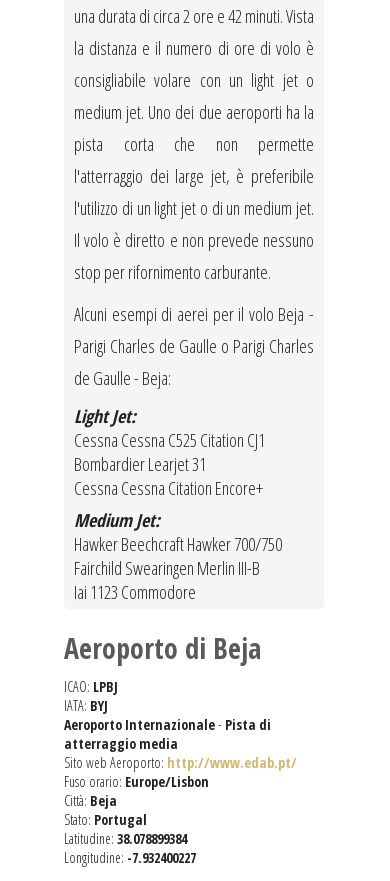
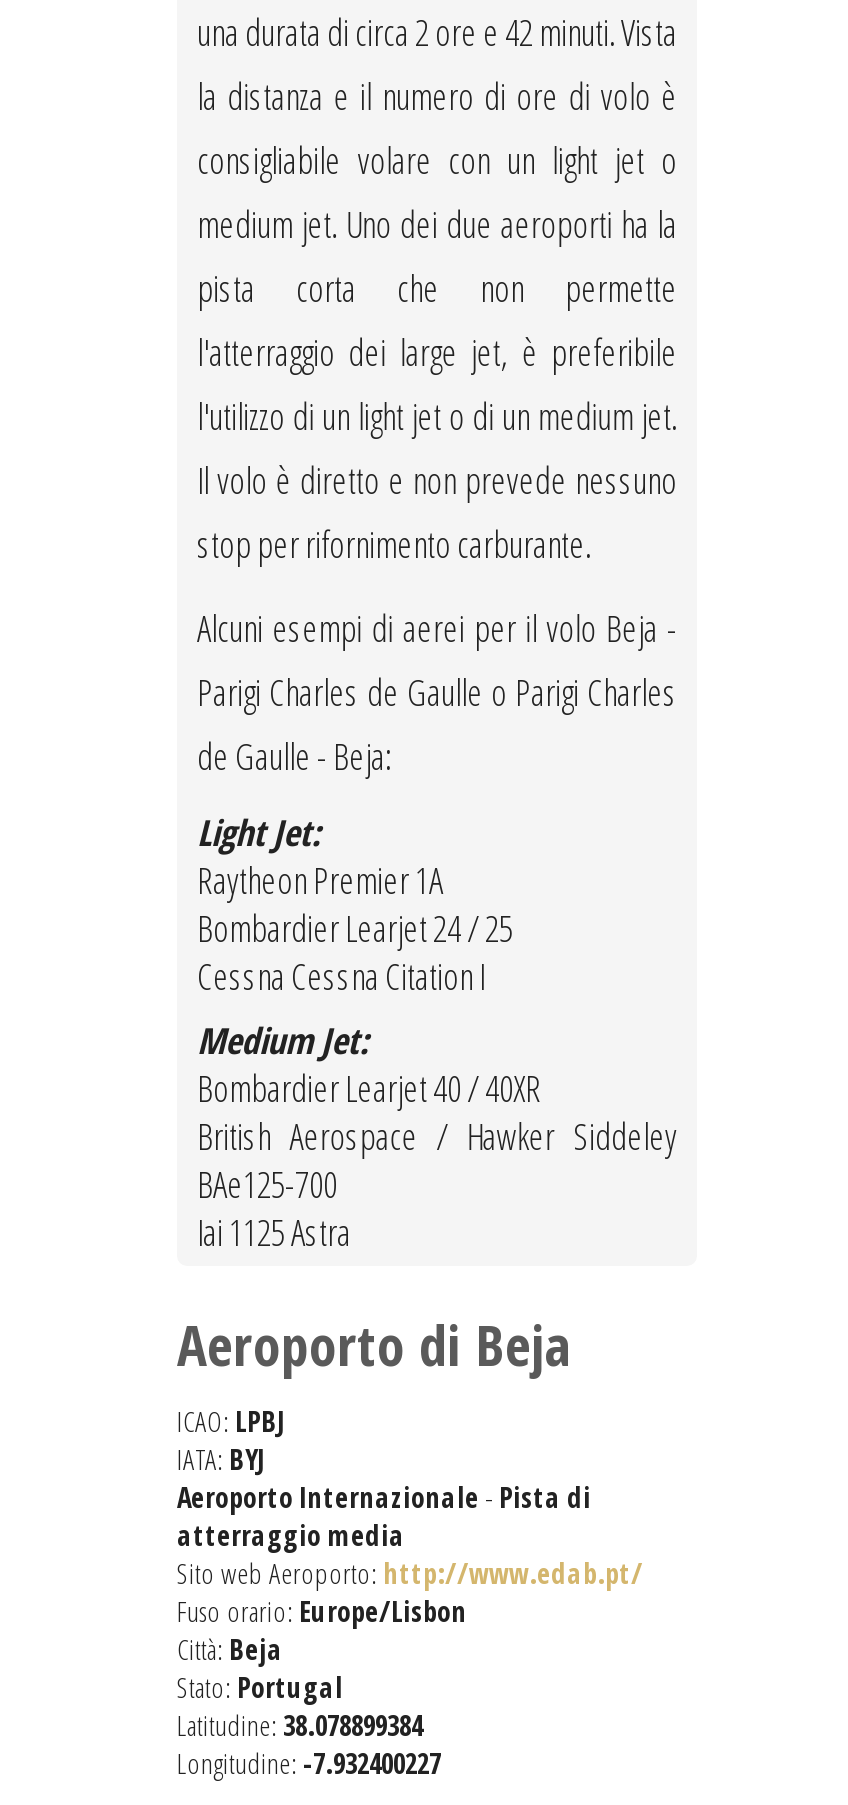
[74,428,265,500] Cessna Cessna C525 Citation CJ1 | Bombardier Learjet 31 | Cessna Cessna Citation Encore+ -> [197,857,513,1001] Raytheon Premier 1A | Bombardier Learjet 24 / 25 | Cessna Cessna Citation I
[74,532,282,604] Hawker Beechcraft Hawker 700/750 | Fairchild Swearingen Merlin III-B | Iai 1123 Commodore -> [197,1065,677,1257] Bombardier Learjet 40 / 40XR | British Aerospace / Hawker Siddeley | BAe125-700 | Iai 1125 Astra

